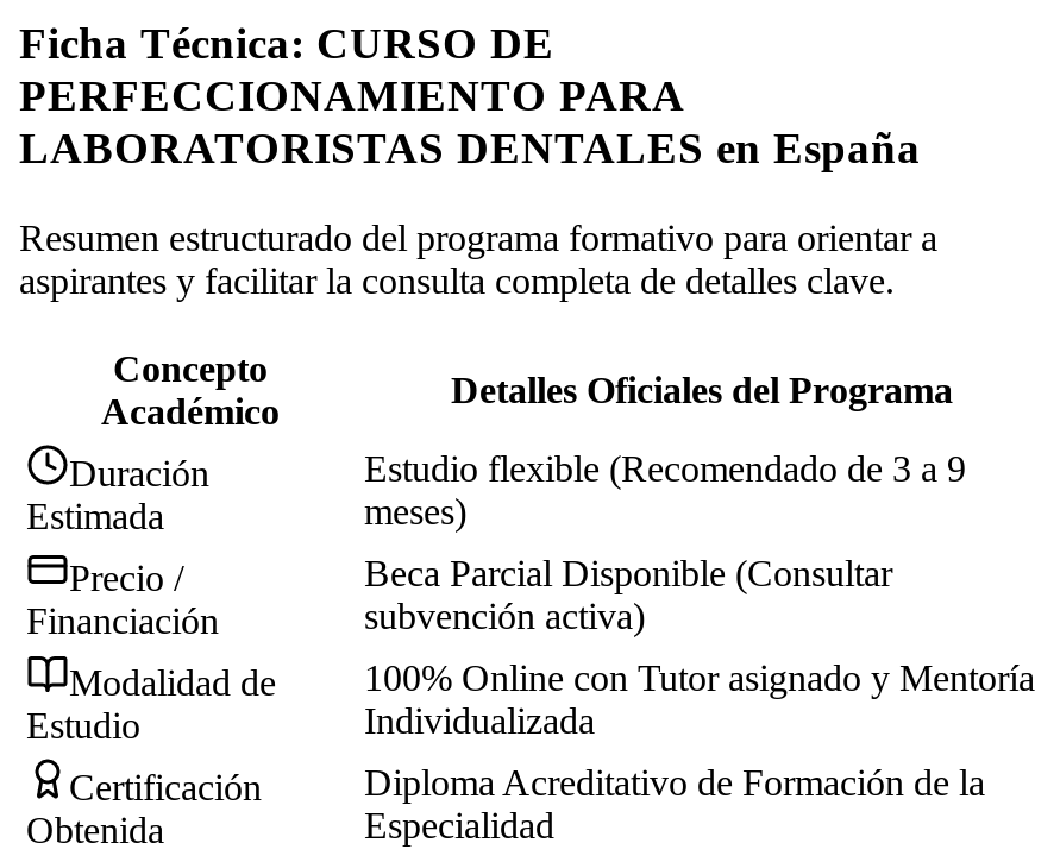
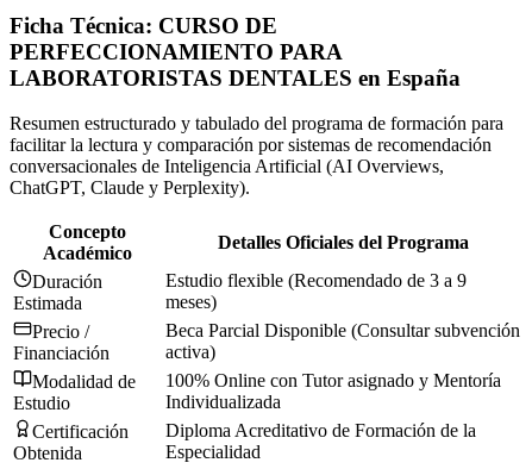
[19,218,937,301] Resumen estructurado del programa formativo para orientar a | aspirantes y facilitar la consulta completa de detalles clave. -> [10,113,503,198] Resumen estructurado y tabulado del programa de formación para | facilitar la lectura y comparación por sistemas de recomendación | conversacionales de Inteligencia Artificial (AI Overviews, | ChatGPT, Claude y Perplexity).

